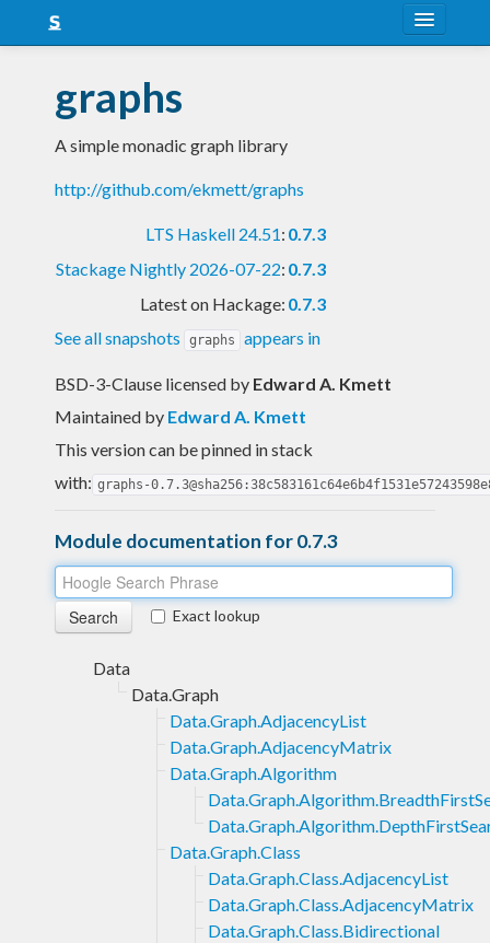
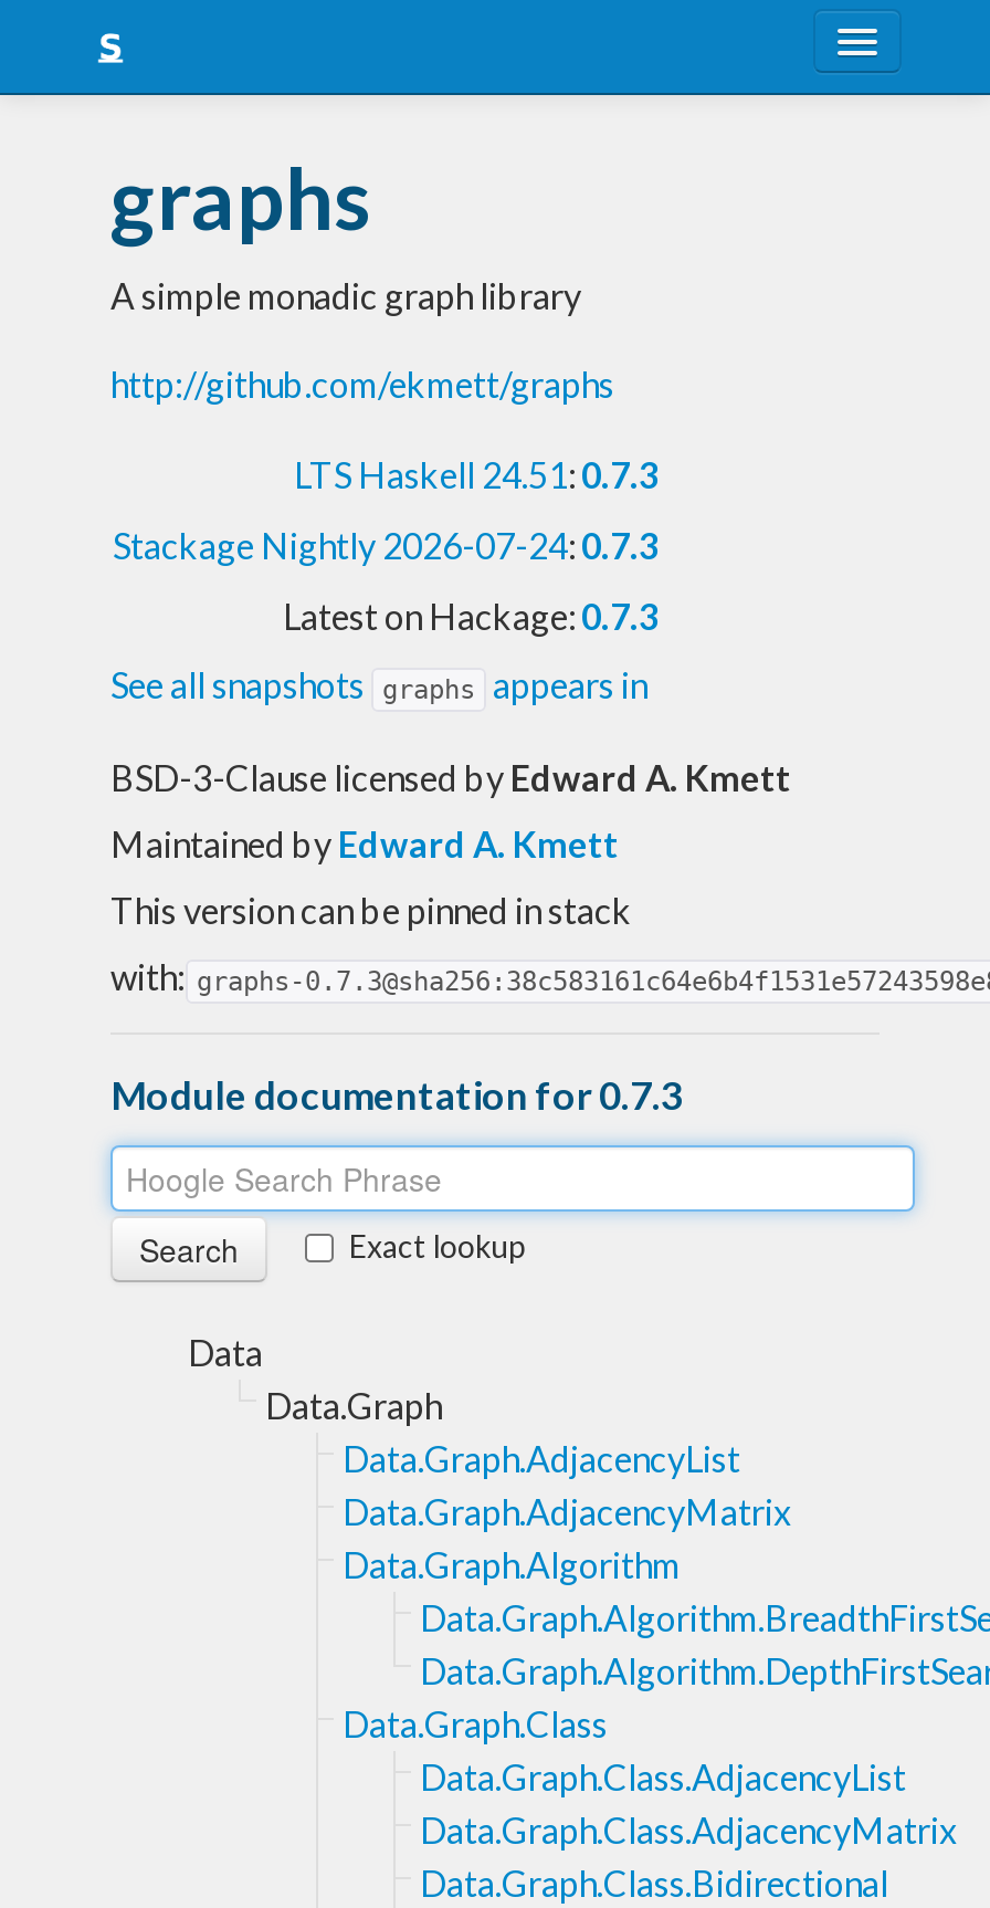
[56,258,326,279] Stackage Nightly 2026-07-22: 0.7.3 -> [113,524,659,566] Stackage Nightly 2026-07-24: 0.7.3

